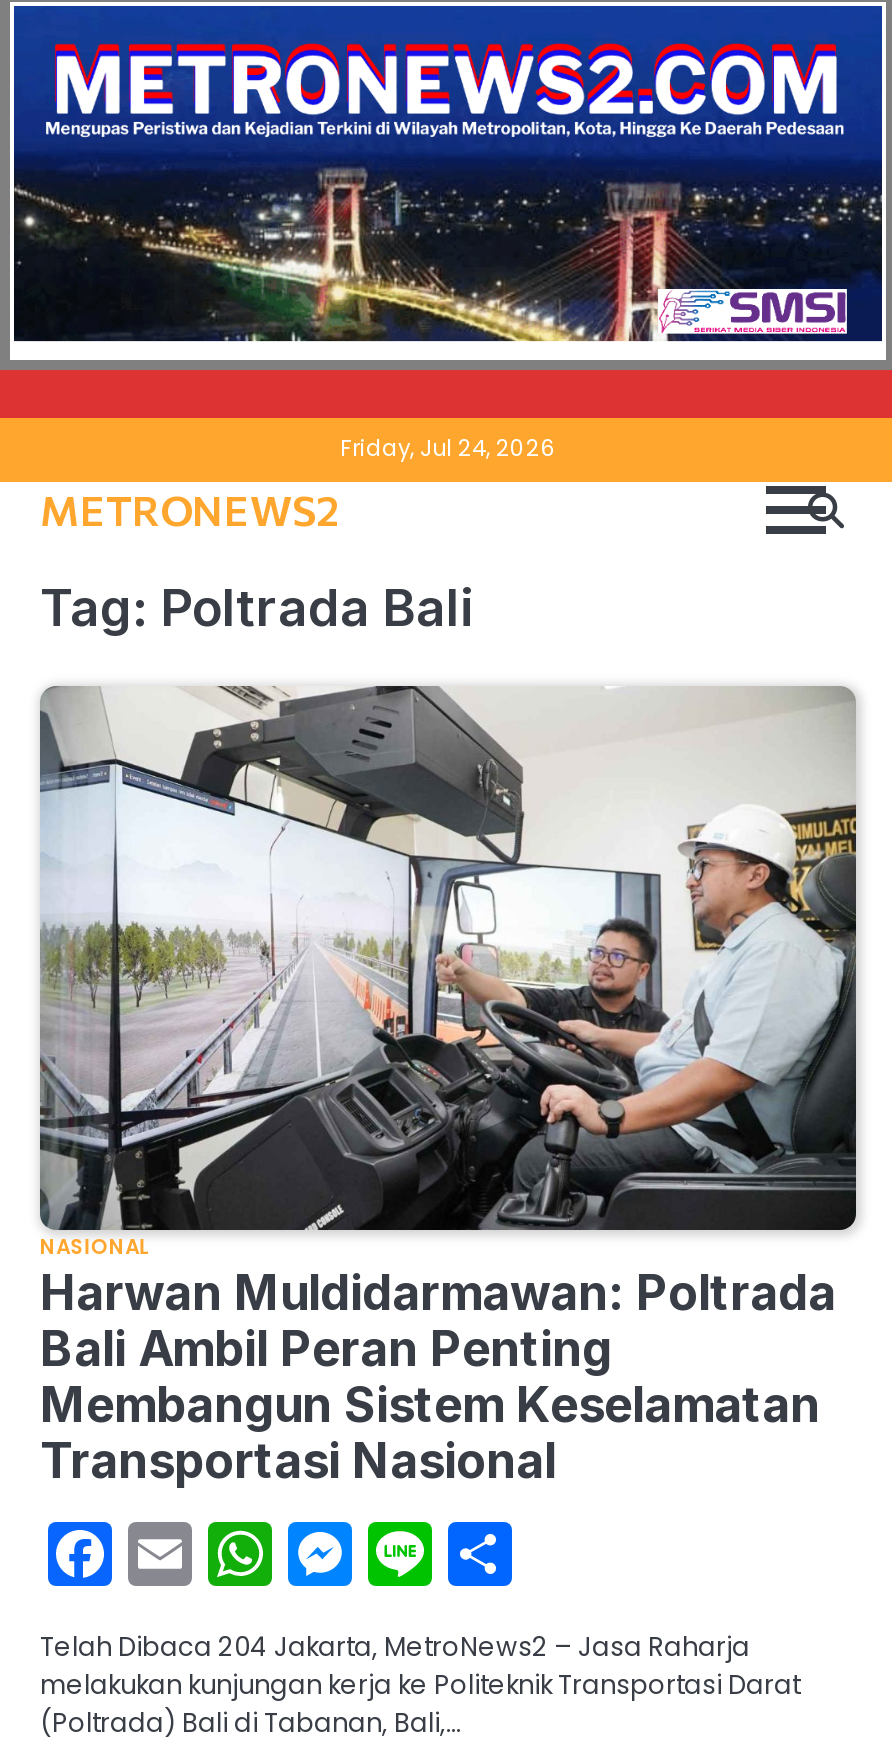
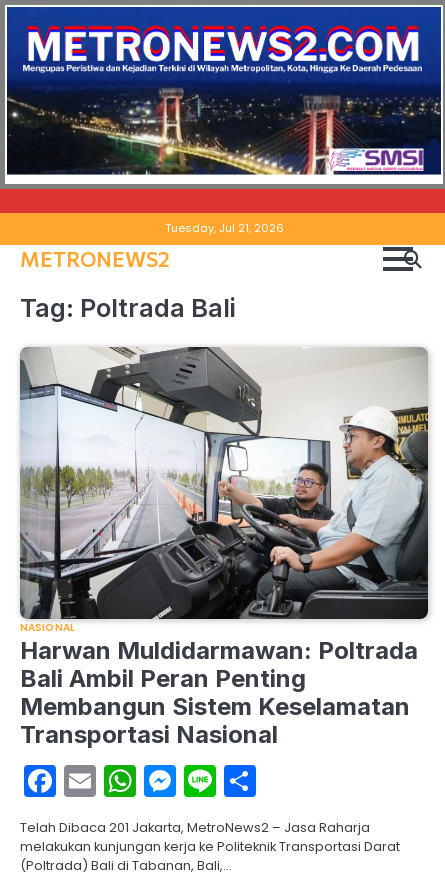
[340,433,556,465] Friday, Jul 24, 2026 -> [164,220,283,236] Tuesday, Jul 21, 2026
[40,1628,750,1666] Telah Dibaca 204 Jakarta, MetroNews2 – Jasa Raharja -> [20,818,370,837] Telah Dibaca 201 Jakarta, MetroNews2 – Jasa Raharja

